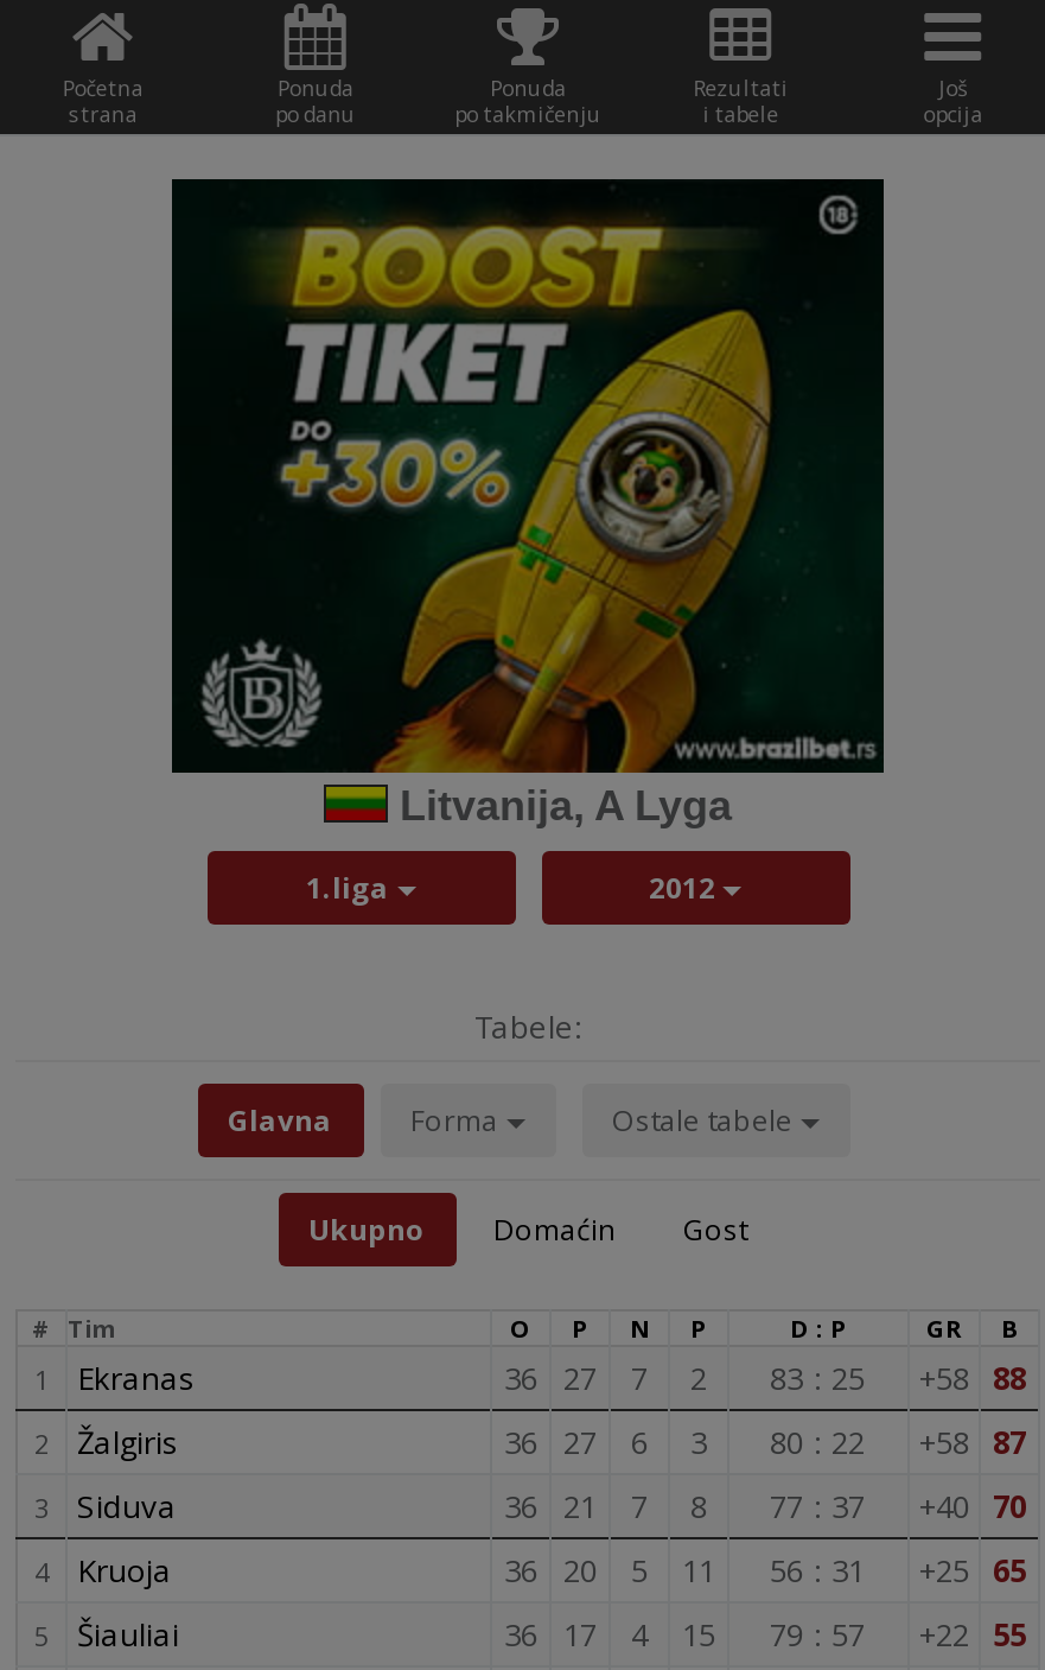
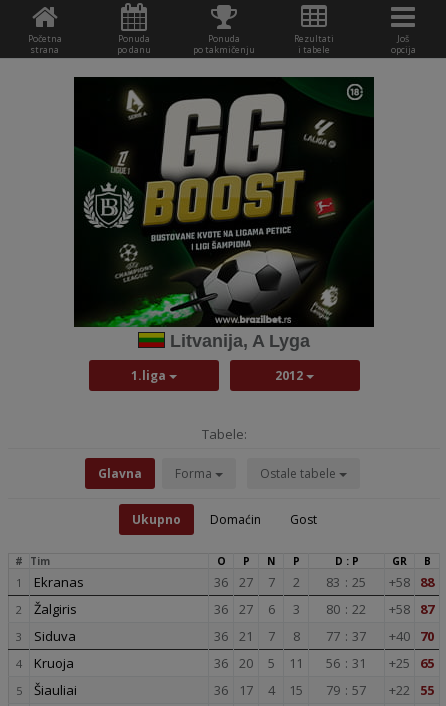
[196,184,881,775] [image] -> [75,78,373,328] [image]

